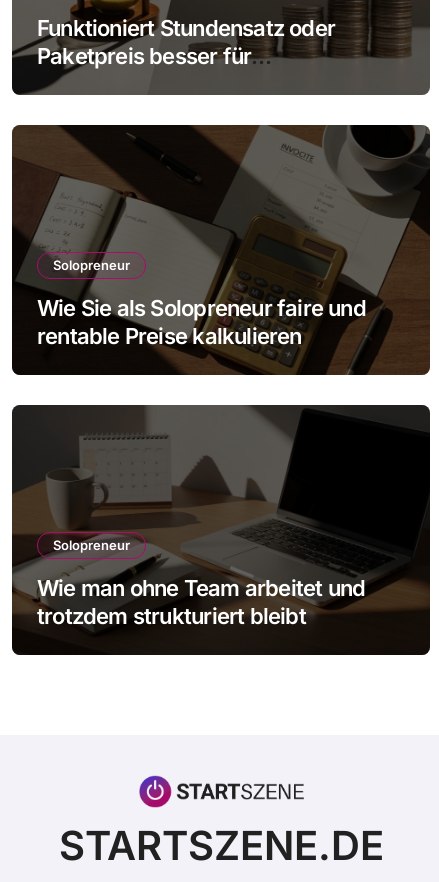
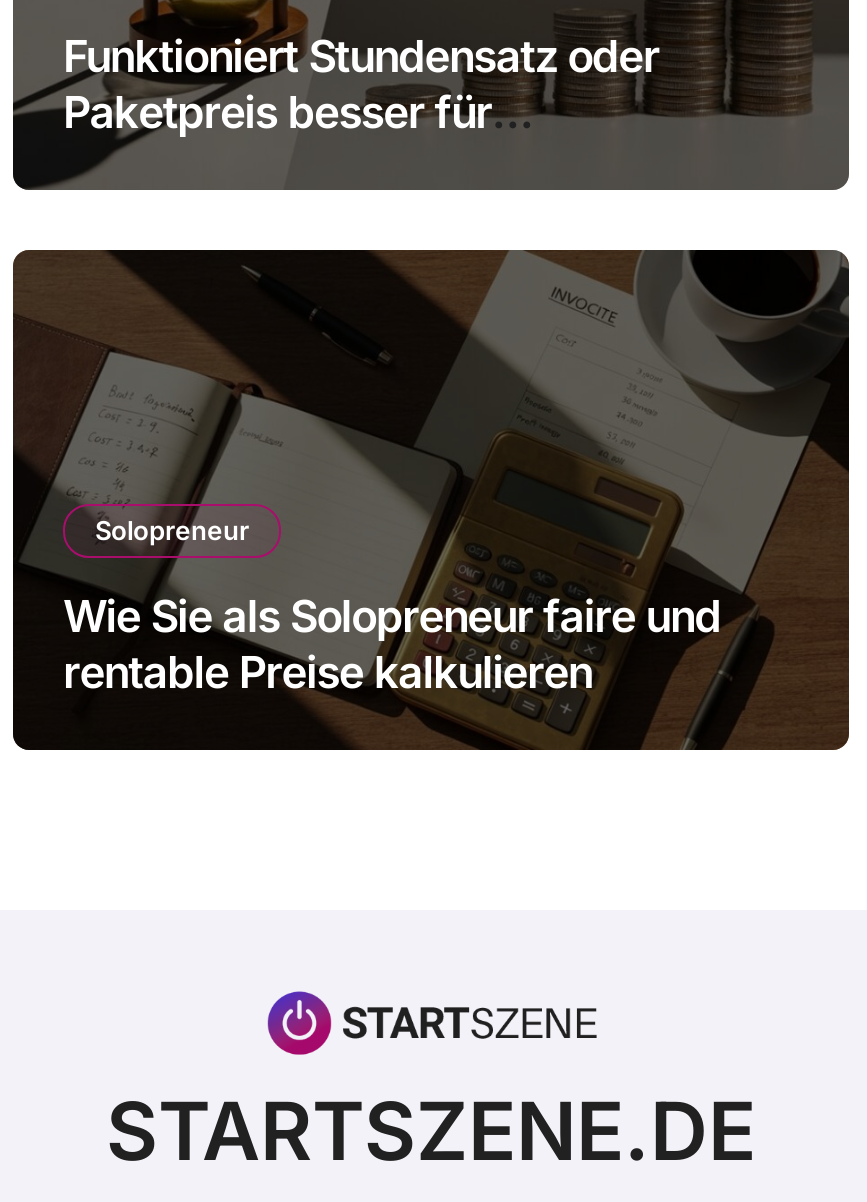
[12,405,430,655] [image] | Solopreneur | Wie man ohne Team arbeitet und | trotzdem strukturiert bleibt -> none

